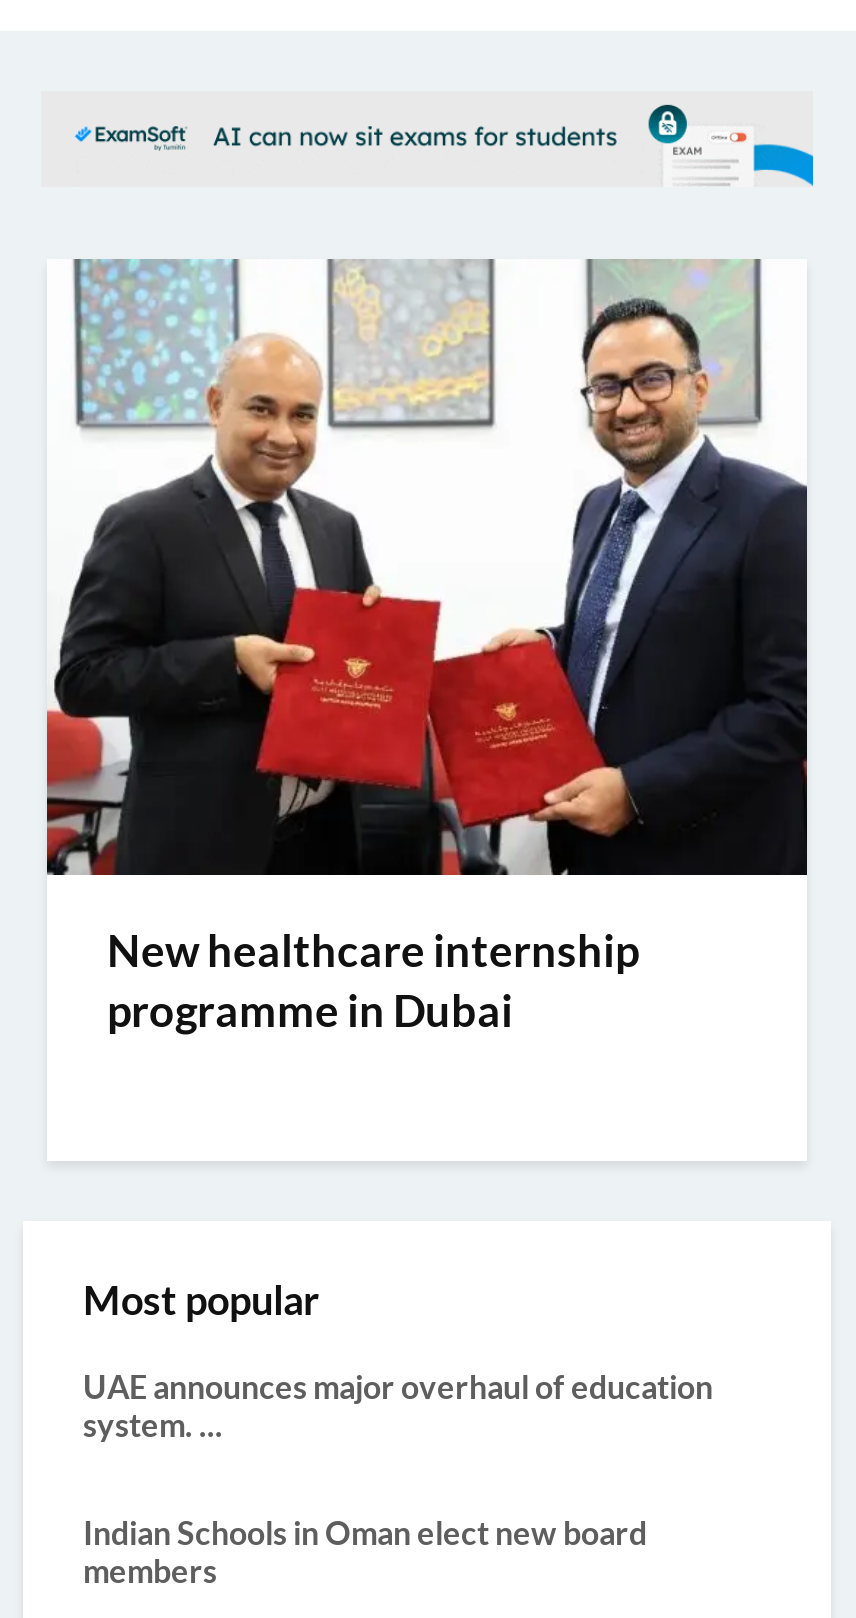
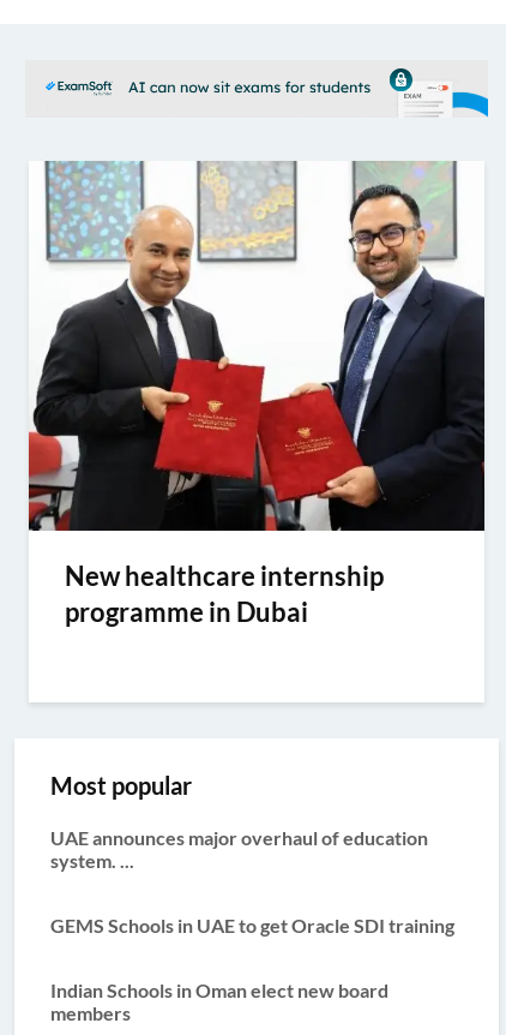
none -> [50,914,454,937] GEMS Schools in UAE to get Oracle SDI training

